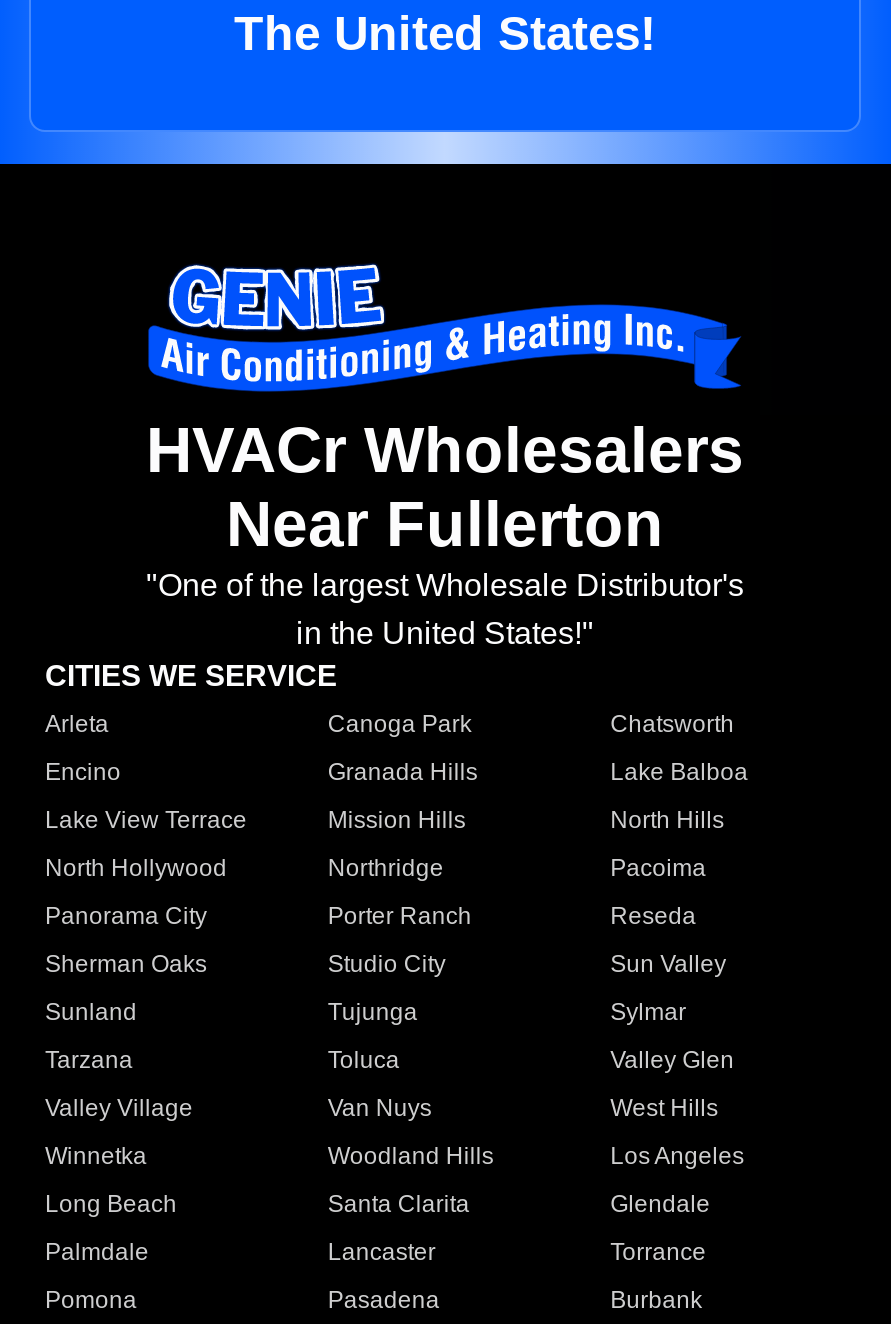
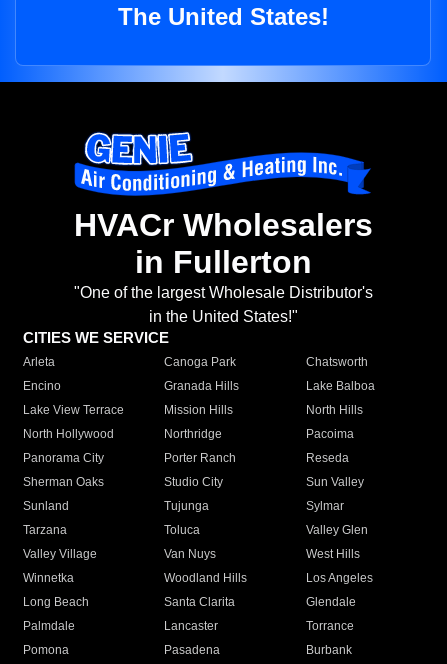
[226,489,664,561] Near Fullerton -> [134,244,311,280] in Fullerton

